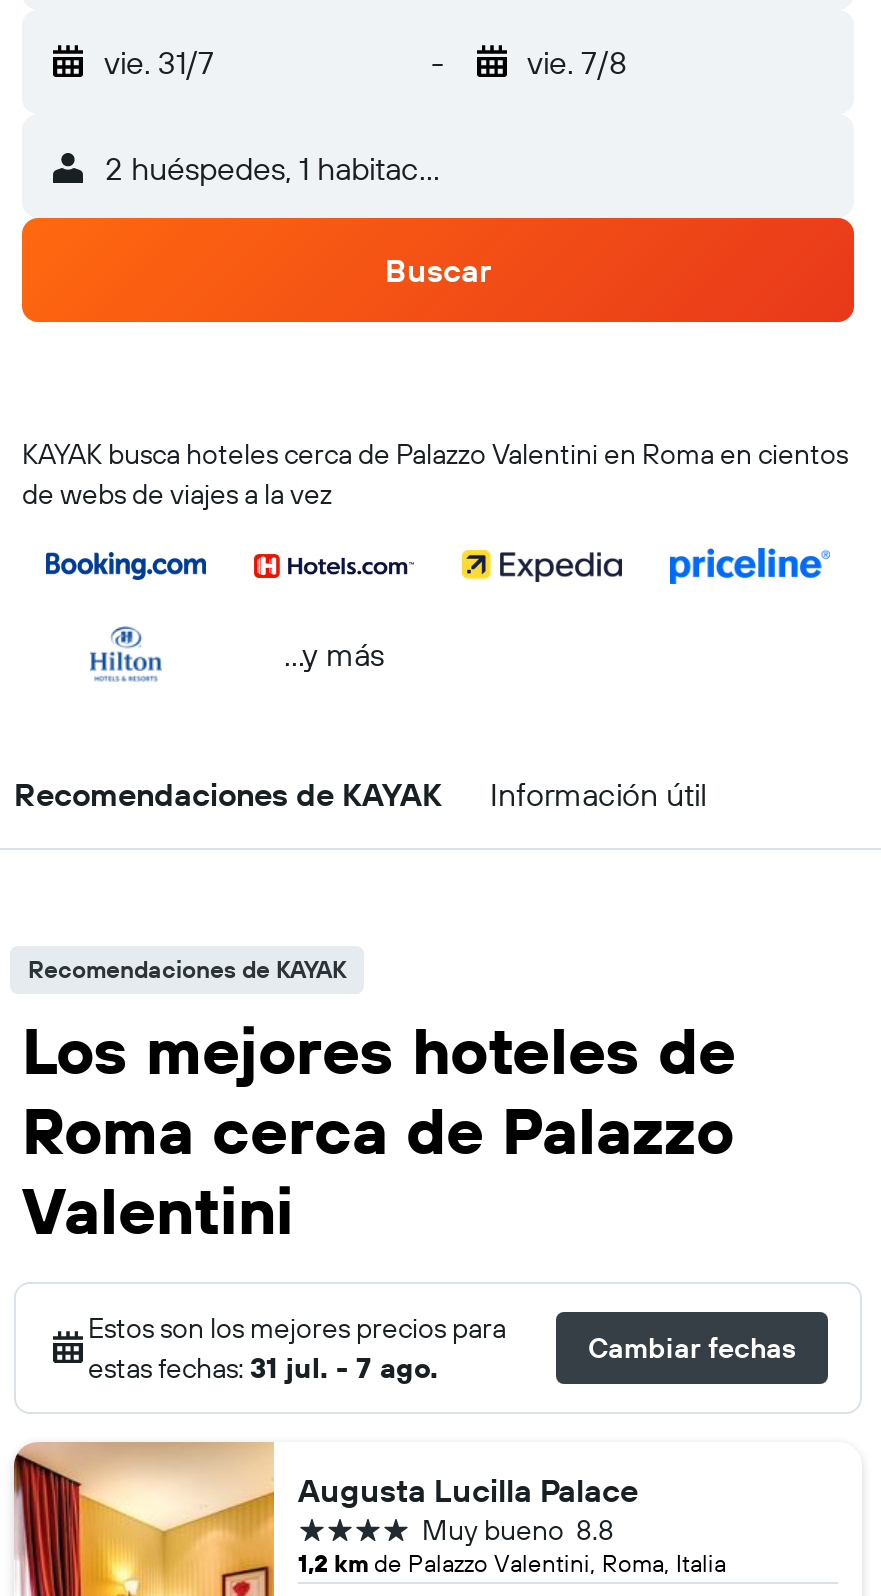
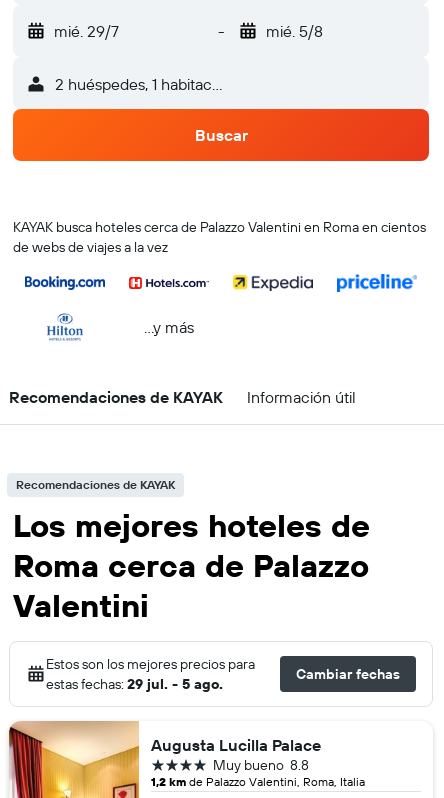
[104,42,214,82] vie. 31/7 -> [54,21,119,41] mié. 29/7
[527,42,627,82] vie. 7/8 -> [265,21,322,41] mié. 5/8
[88,1350,438,1386] estas fechas: 31 jul. - 7 ago. -> [46,675,223,693] estas fechas: 29 jul. - 5 ago.

